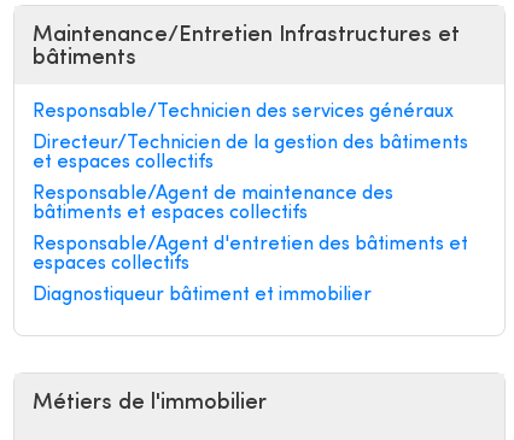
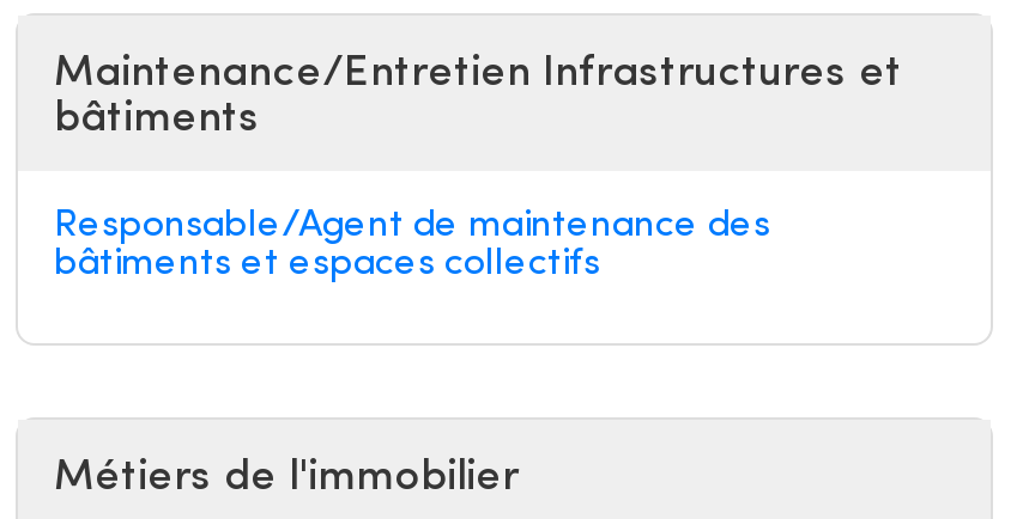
[33,102,468,172] Responsable/Technicien des services généraux | Directeur/Technicien de la gestion des bâtiments | et espaces collectifs -> none
[33,235,468,305] Responsable/Agent d'entretien des bâtiments et | espaces collectifs | Diagnostiqueur bâtiment et immobilier -> none

